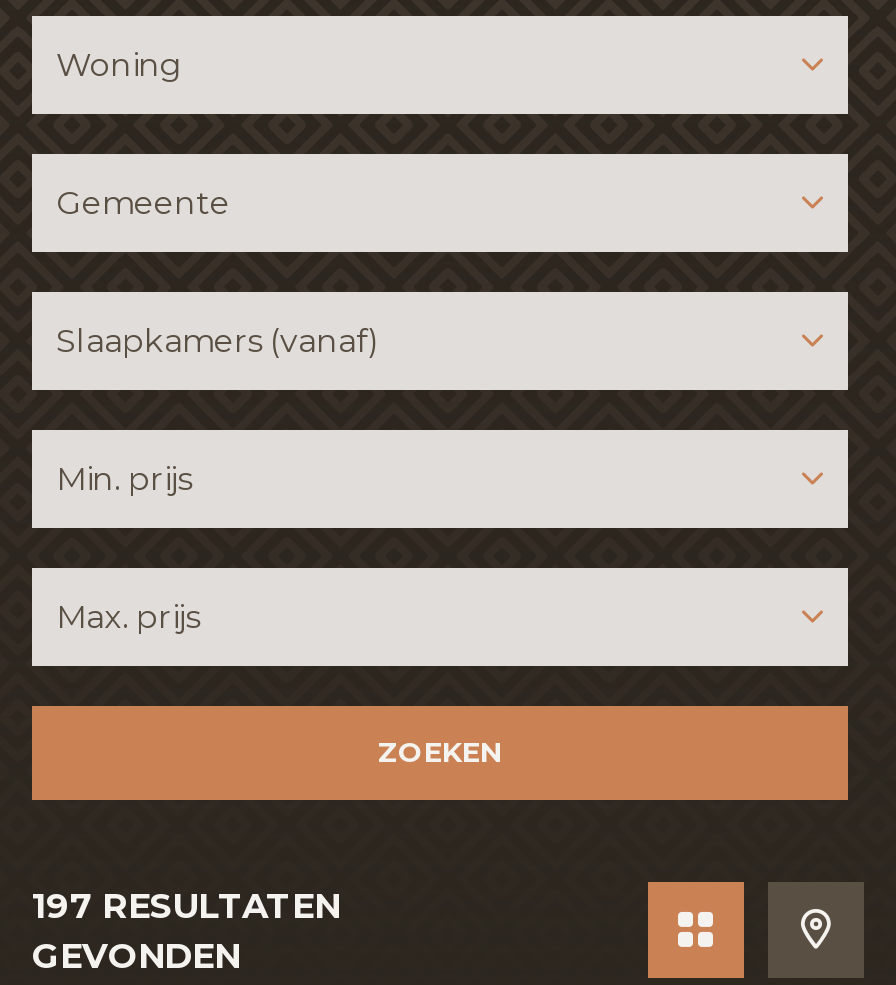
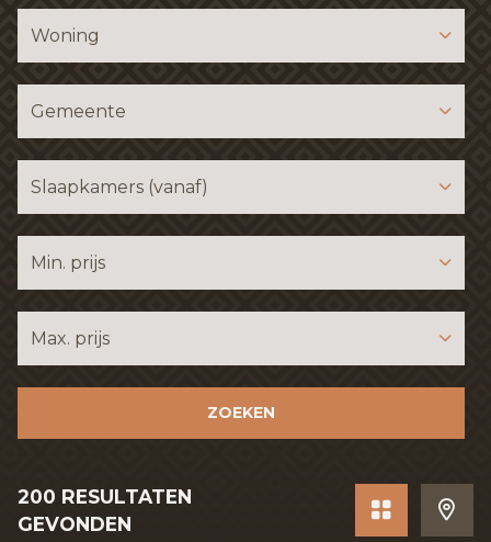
[32,884,340,926] 197 RESULTATEN -> [18,485,192,508] 200 RESULTATEN

